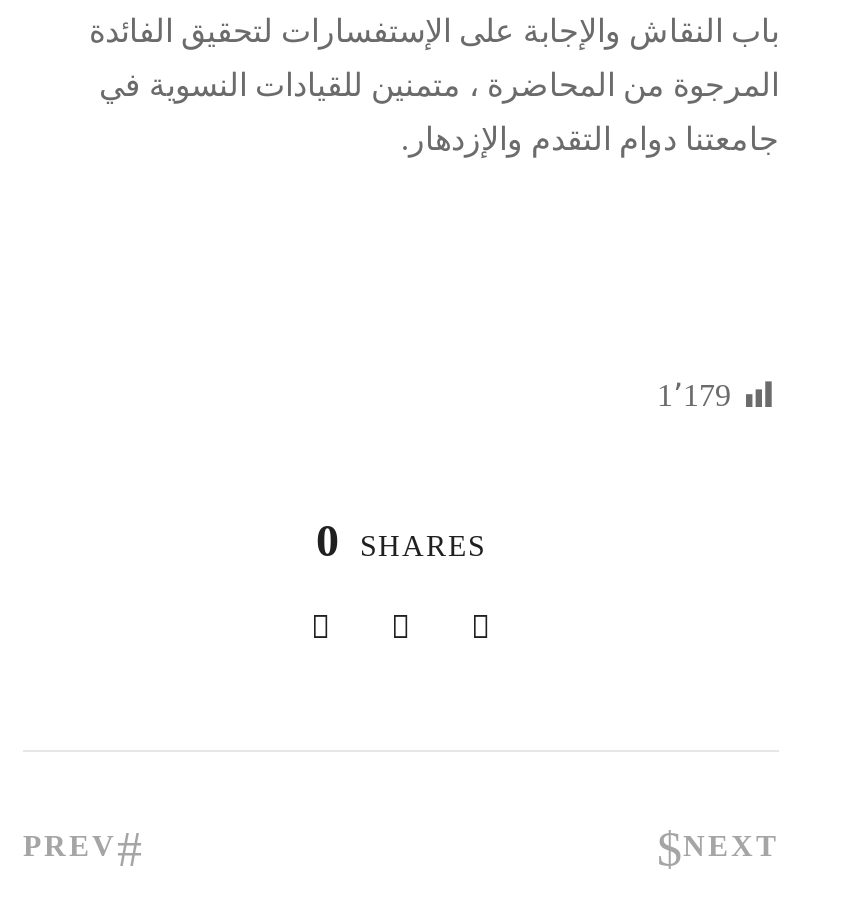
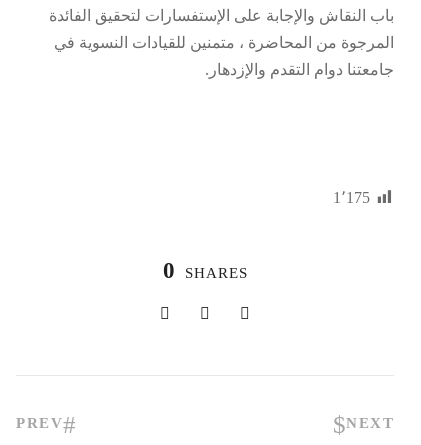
[657,378,731,412] 1٬179 -> [333,189,370,206] 1٬175

